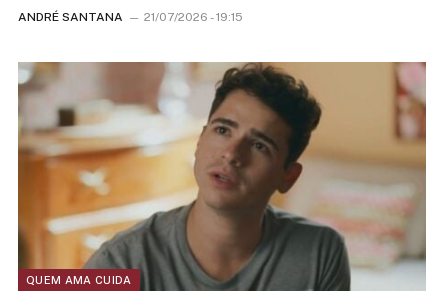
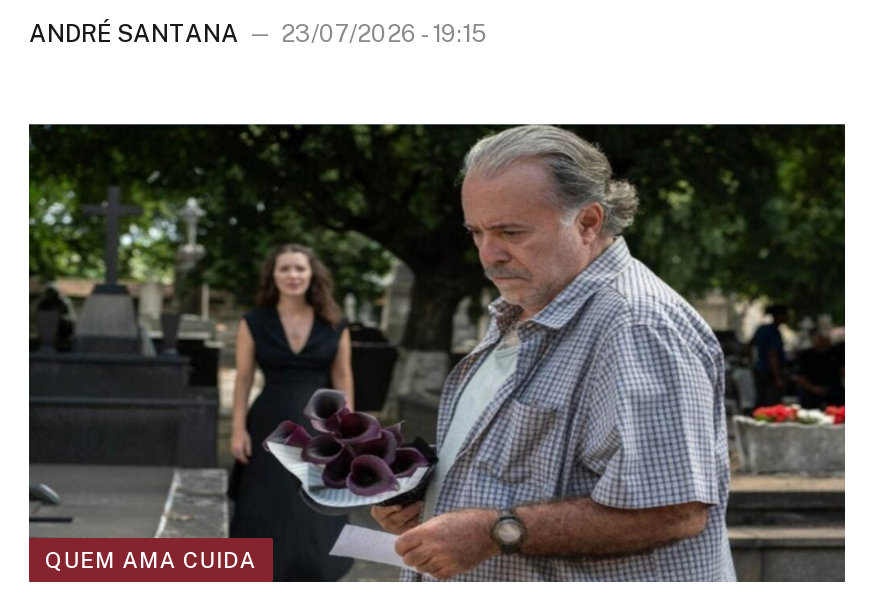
[18,9,243,23] ANDRÉ SANTANA 21/07/2026 - 19:15 -> [29,19,487,47] ANDRÉ SANTANA 23/07/2026 - 19:15
[17,61,427,291] [image] -> [27,122,847,584] [image]

